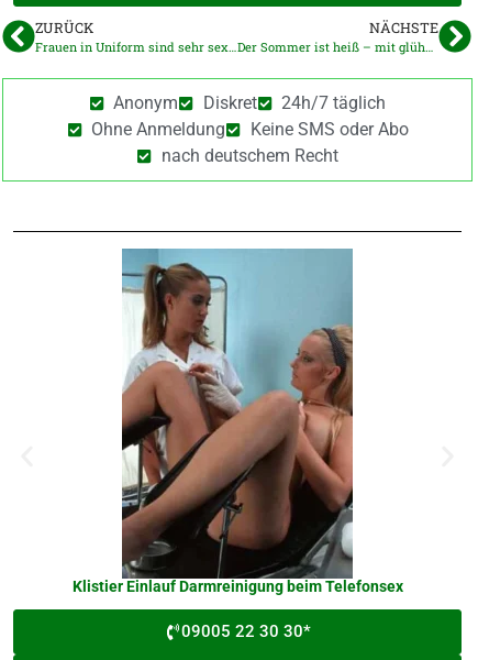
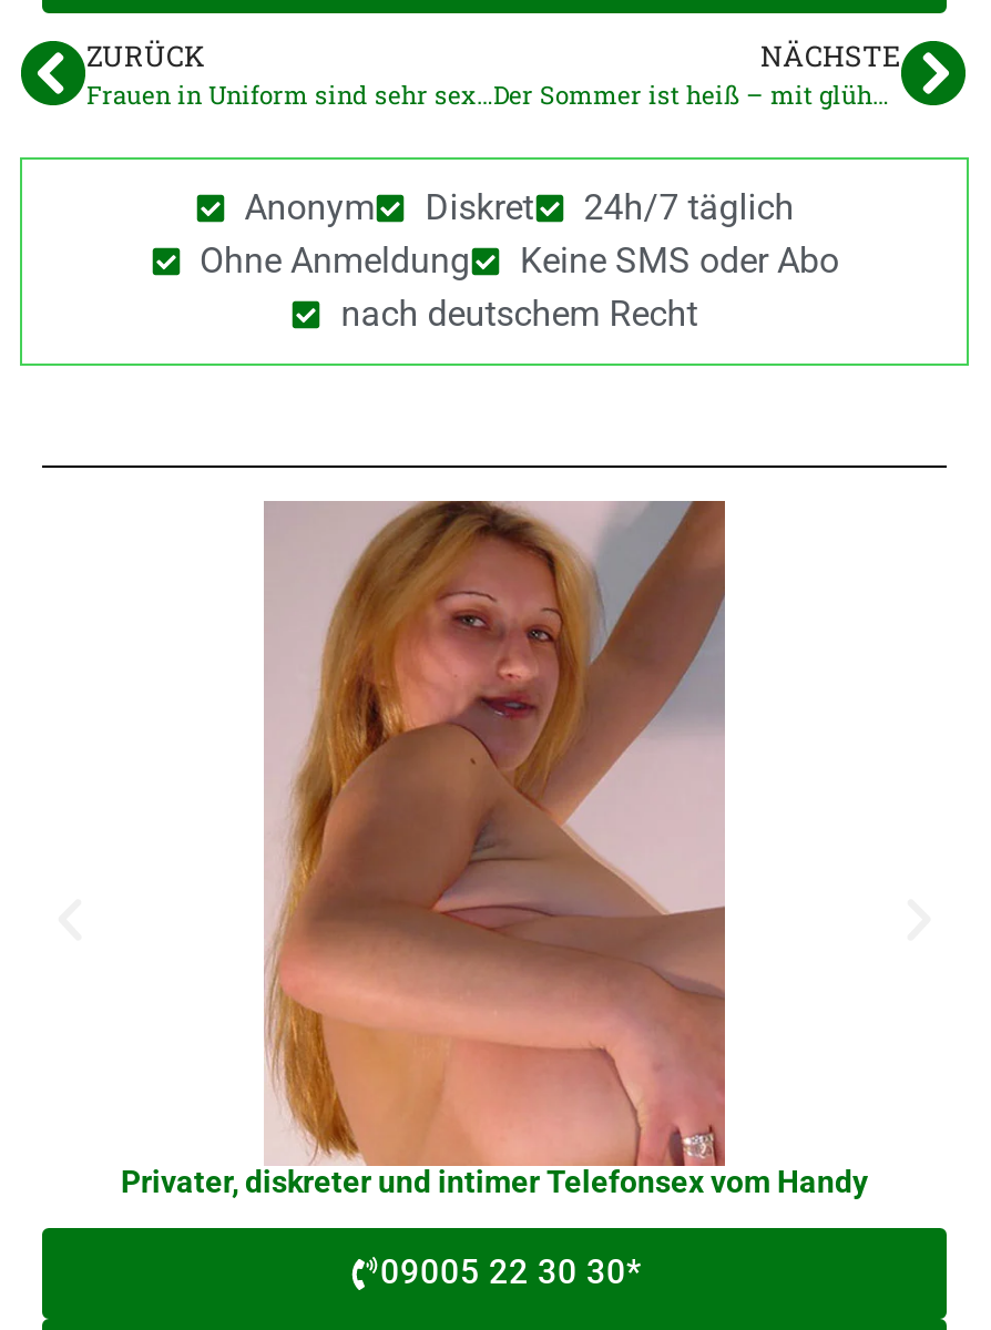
[72,248,403,595] [image] | Klistier Einlauf Darmreinigung beim Telefonsex -> [121,499,868,1199] [image] | Privater, diskreter und intimer Telefonsex vom Handy

